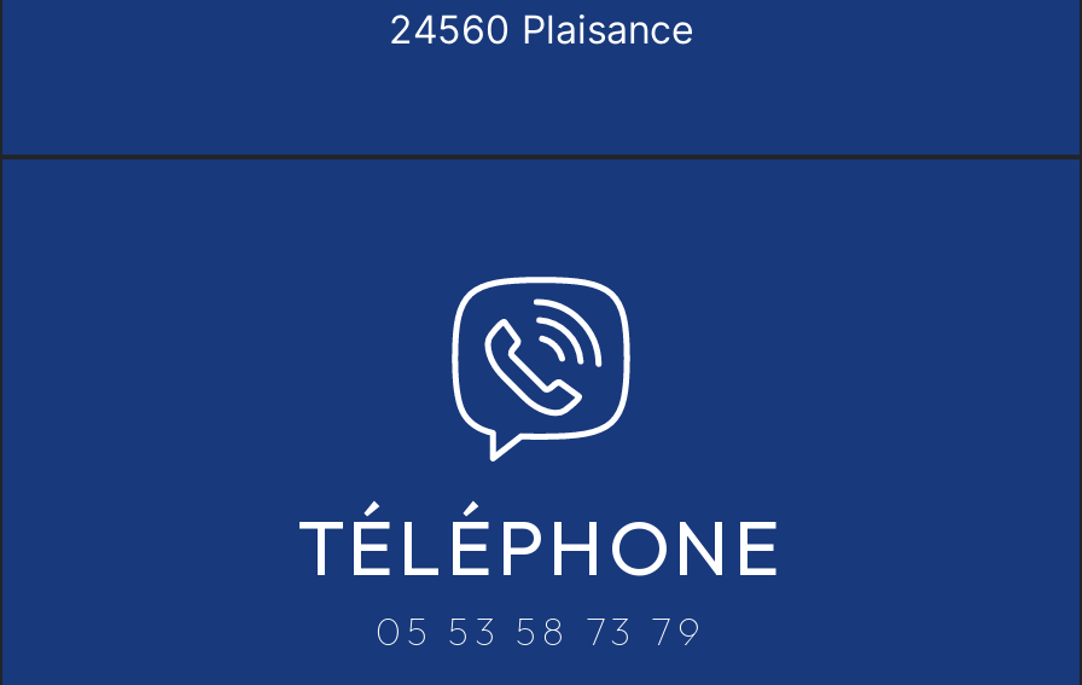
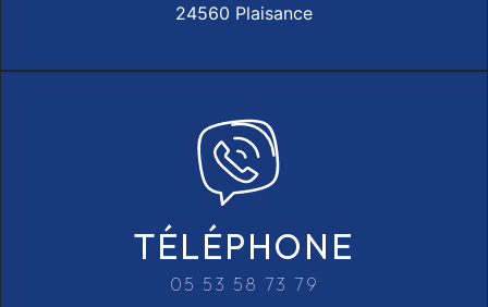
[437,263,633,464] [image] -> [196,118,284,207] [image]

